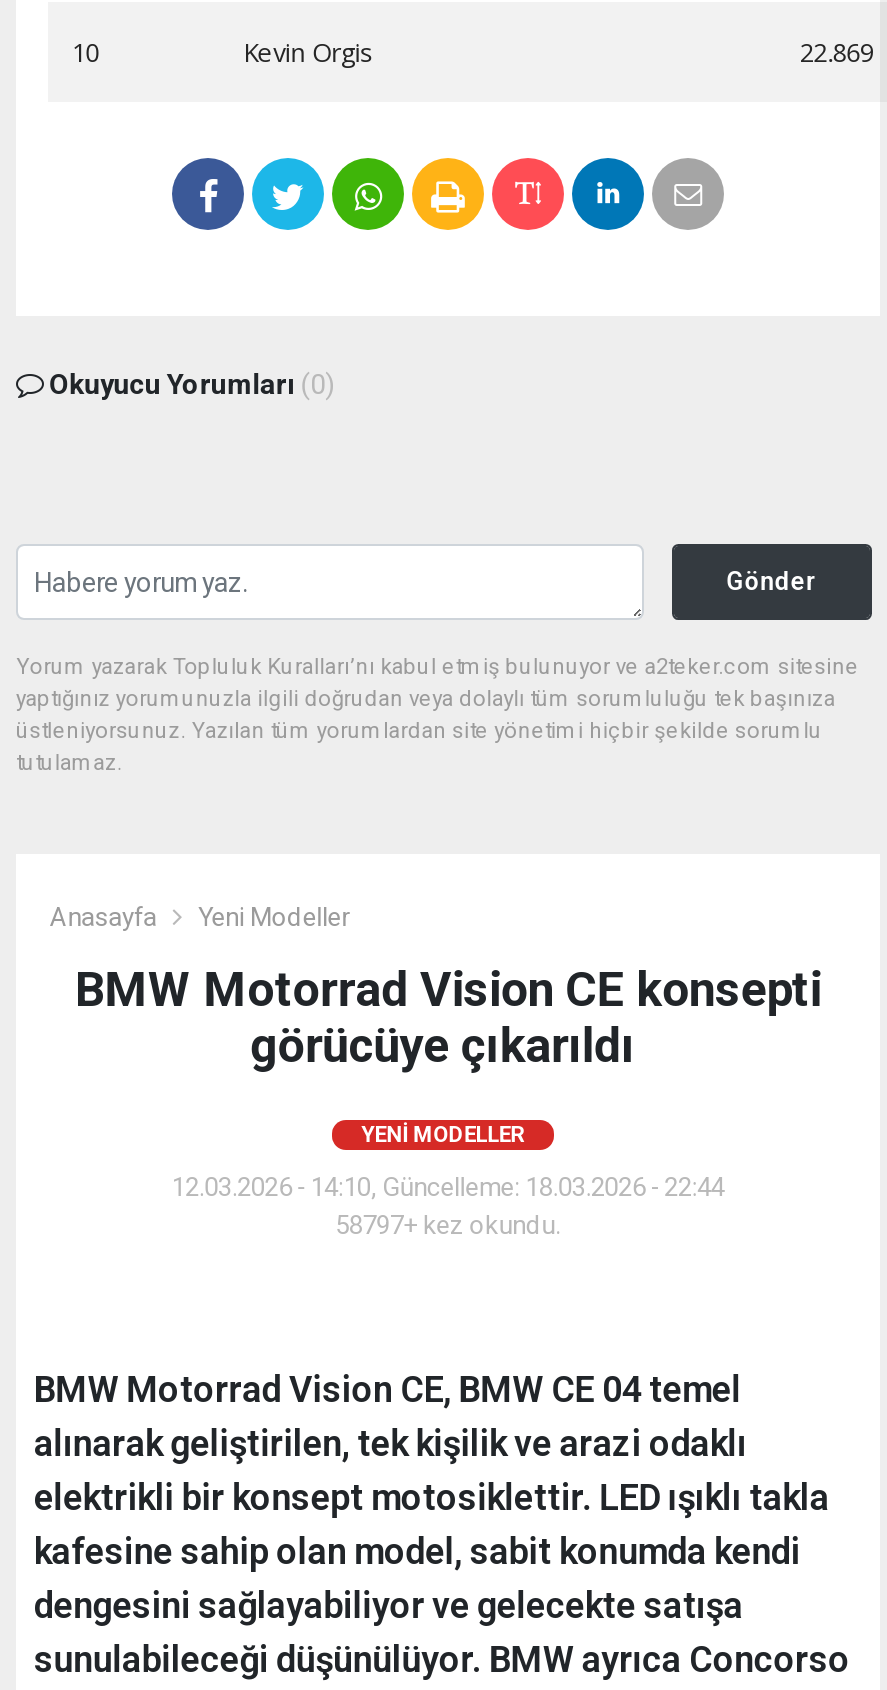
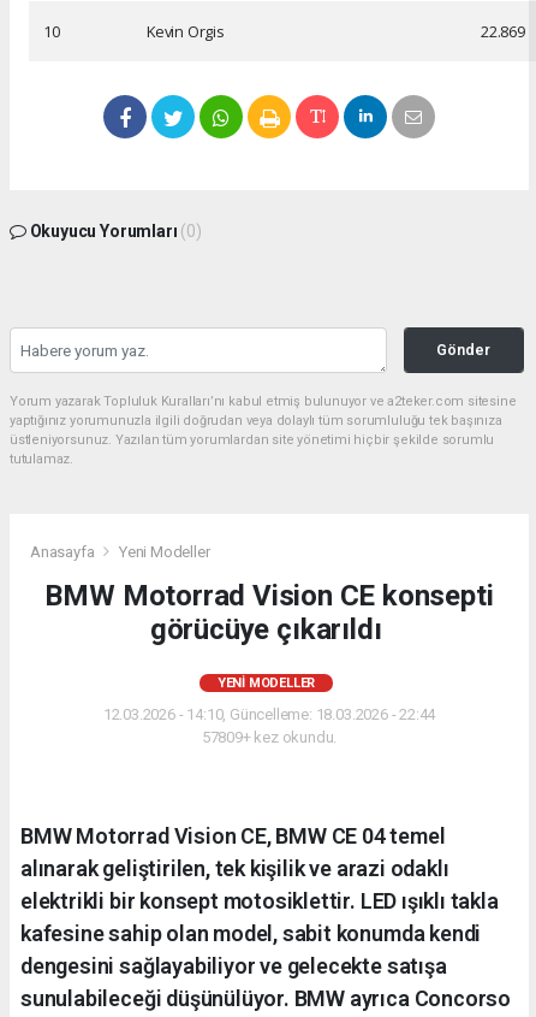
[335,1210,561,1240] 58797+ kez okundu. -> [202,728,337,746] 57809+ kez okundu.

